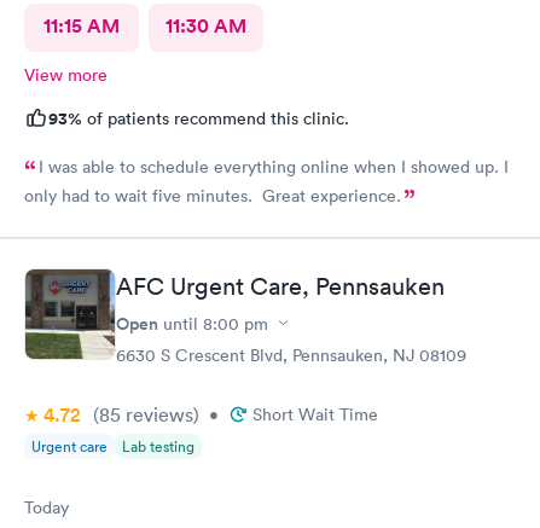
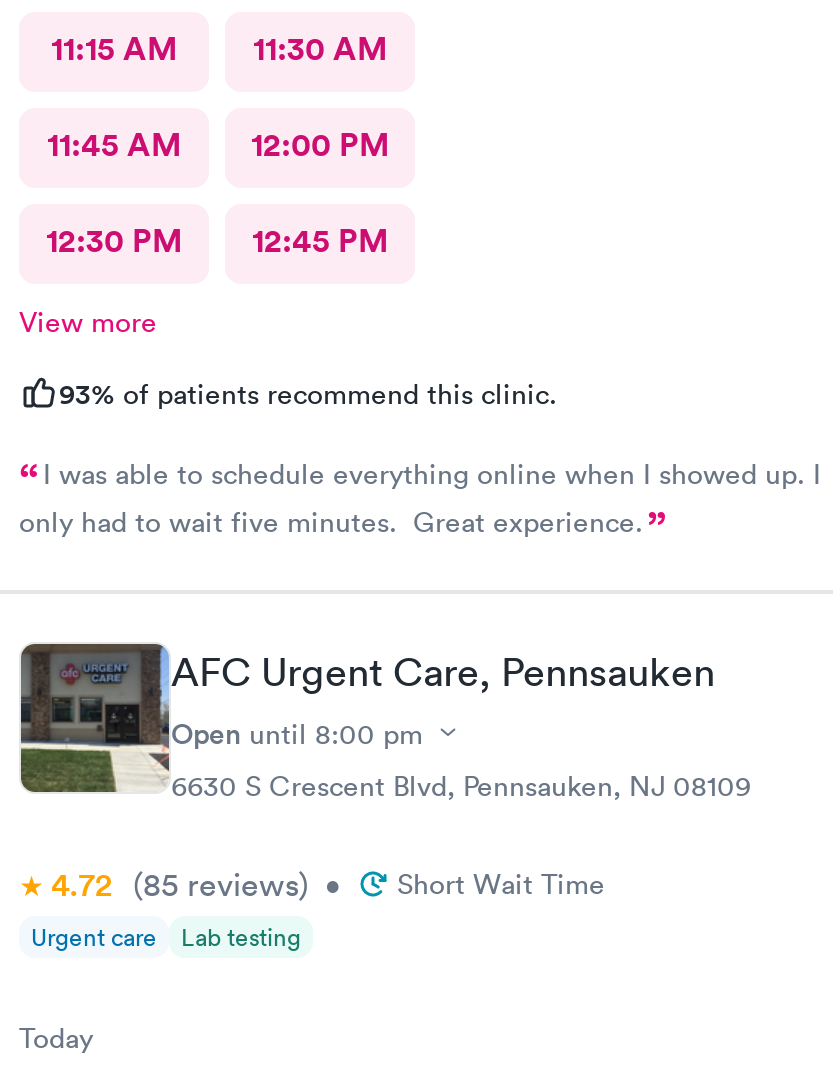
none -> [46,124,389,262] 11:45 AM | 12:00 PM | 12:30 PM | 12:45 PM

